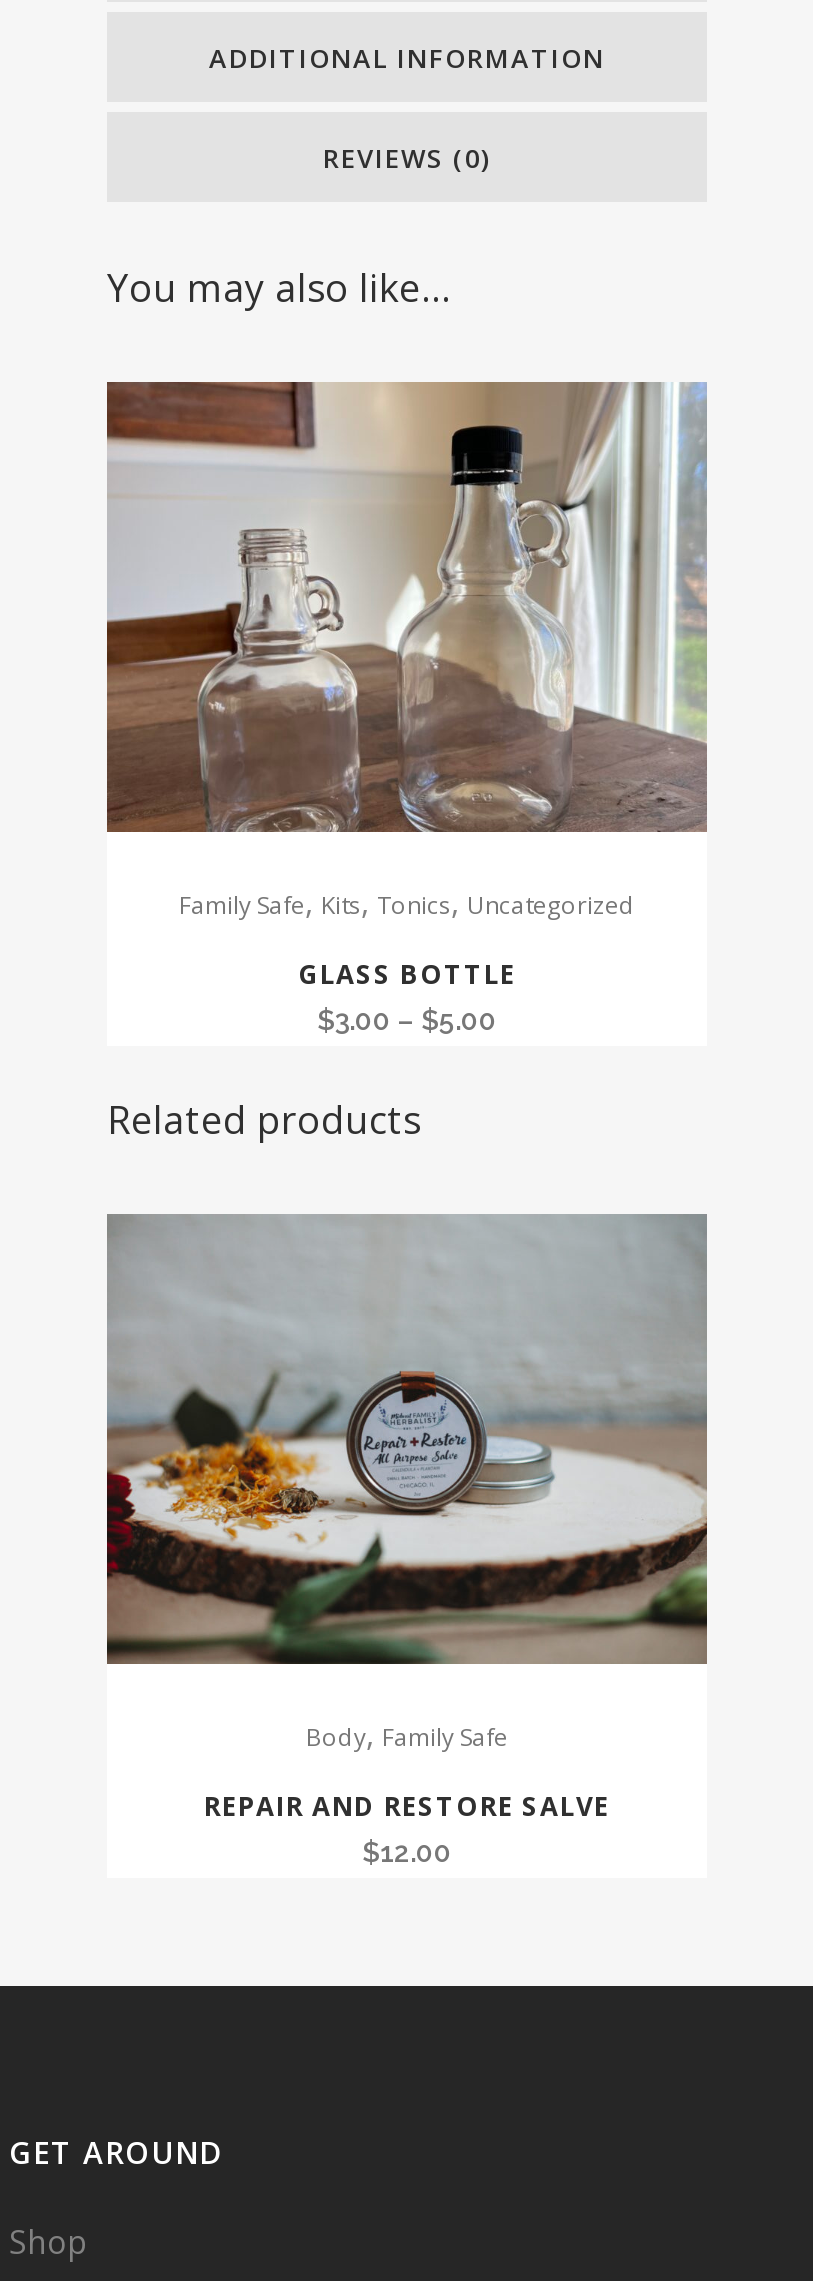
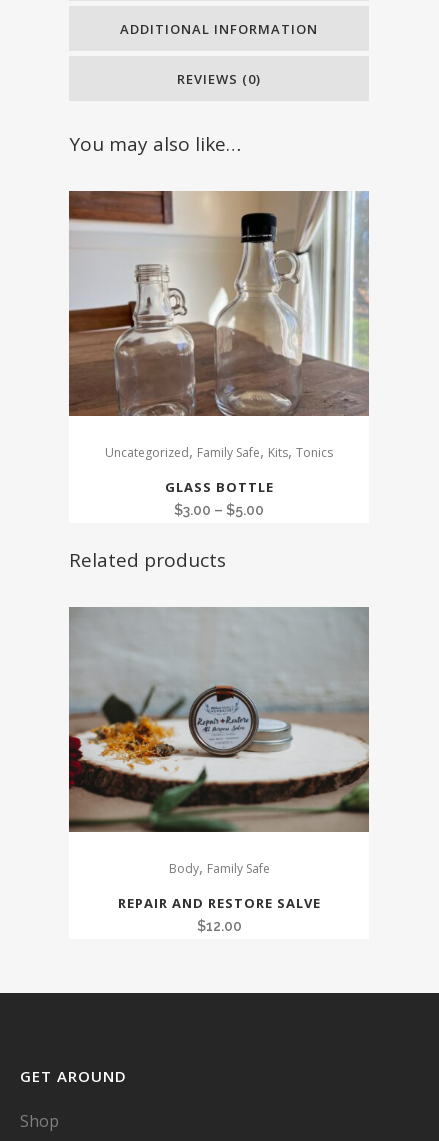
[179,880,635,924] Family Safe, Kits, Tonics, Uncategorized -> [105,440,333,462] Uncategorized, Family Safe, Kits, Tonics

